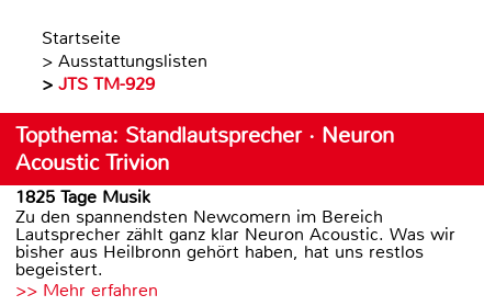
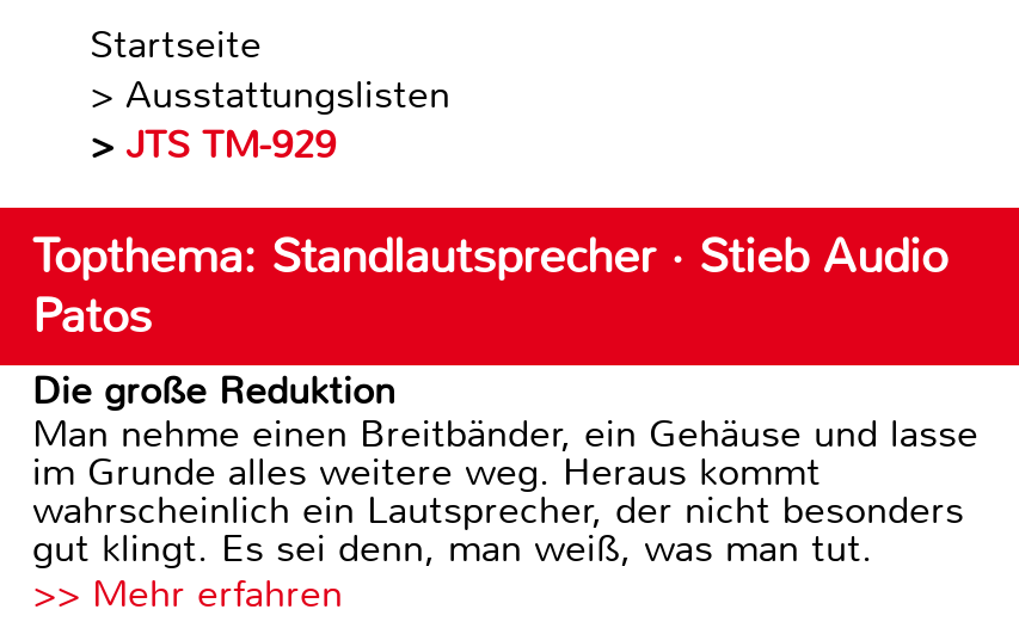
[15,122,455,281] Topthema: Standlautsprecher · Neuron | Acoustic Trivion | 1825 Tage Musik | Zu den spannendsten Newcomern im Bereich | Lautsprecher zählt ganz klar Neuron Acoustic. Was wir | bisher aus Heilbronn gehört haben, hat uns restlos | begeistert. -> [32,227,978,573] Topthema: Standlautsprecher · Stieb Audio | Patos | Die große Reduktion | Man nehme einen Breitbänder, ein Gehäuse und lasse | im Grunde alles weitere weg. Heraus kommt | wahrscheinlich ein Lautsprecher, der nicht besonders | gut klingt. Es sei denn, man weiß, was man tut.

